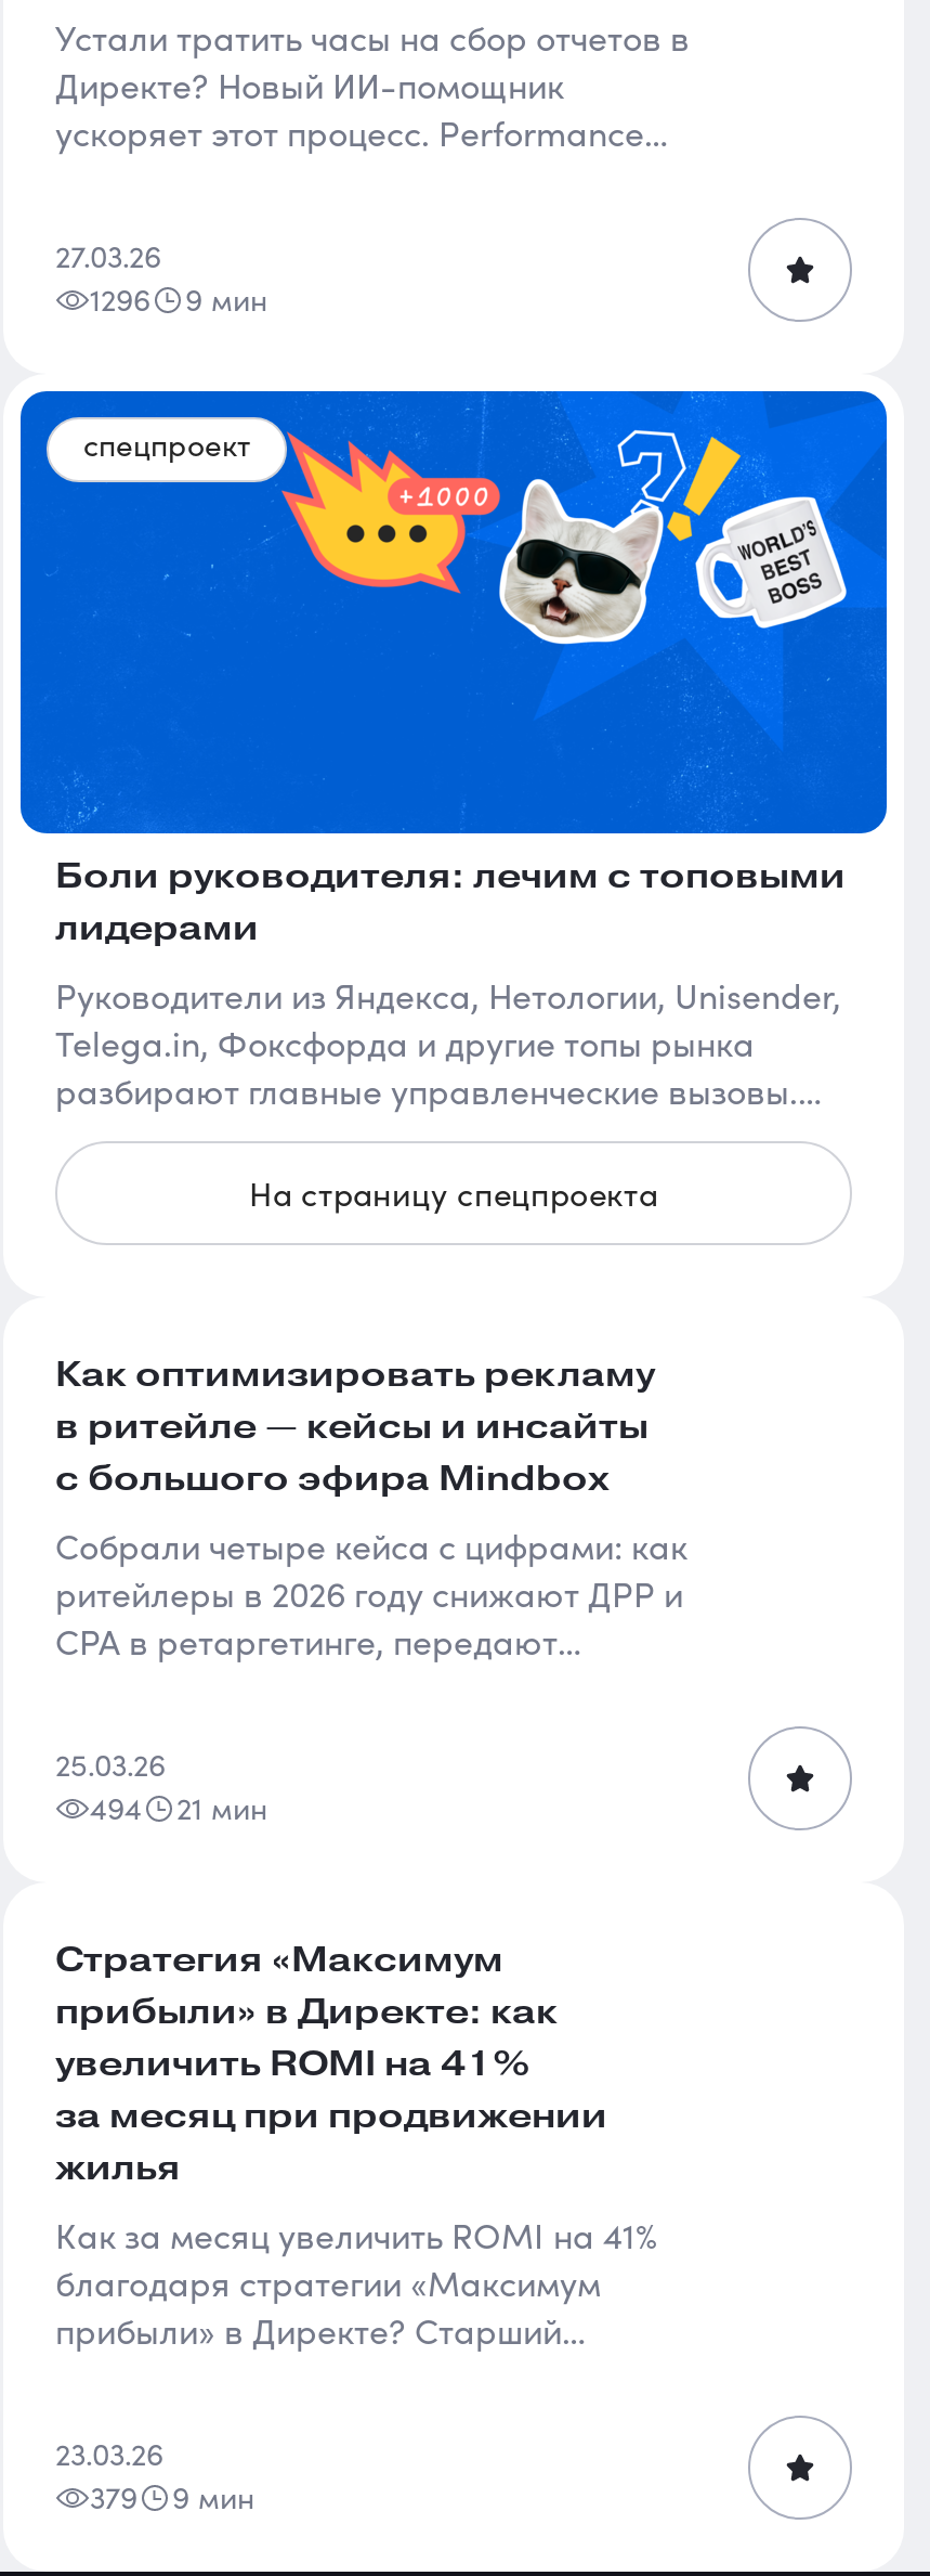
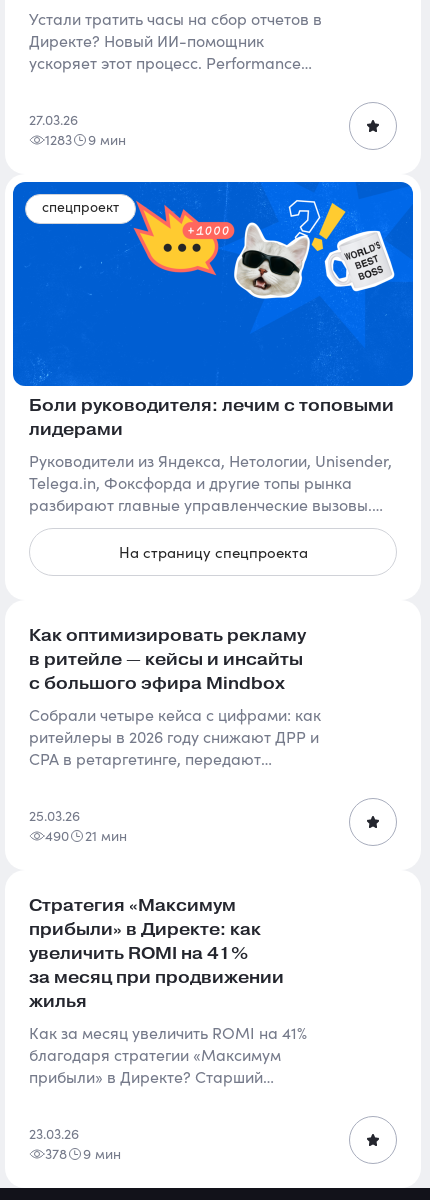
[90,279,267,320] 1296 9 мин -> [45,130,126,149] 1283 9 мин
[90,1787,267,1828] 494 21 мин -> [45,826,127,845] 490 21 мин
[90,2476,254,2517] 379 9 мин -> [45,1144,121,1163] 378 9 мин

